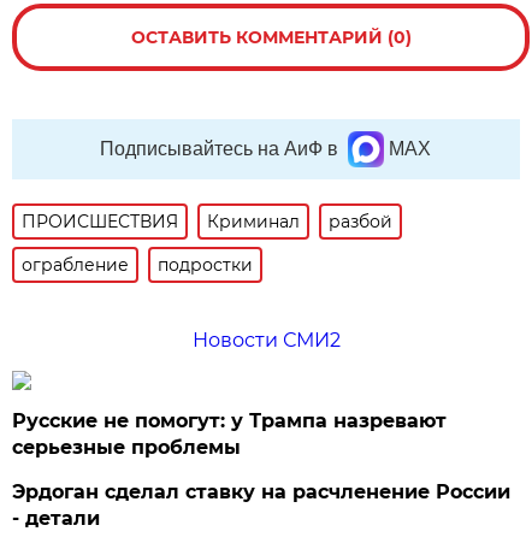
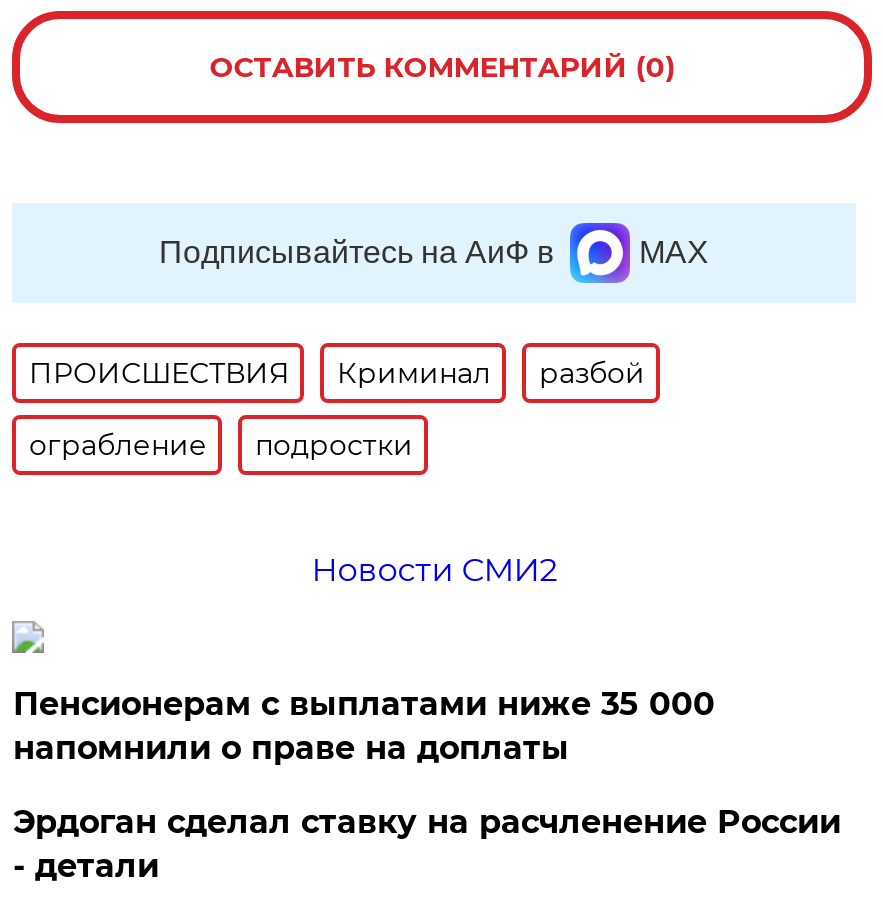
[13,409,447,459] Русские не помогут: у Трампа назревают | серьезные проблемы -> [13,685,715,767] Пенсионерам с выплатами ниже 35 000 | напомнили о праве на доплаты

